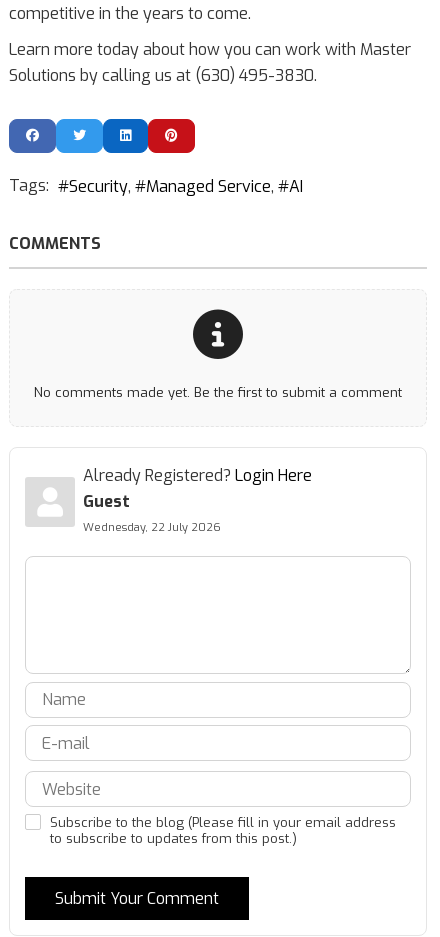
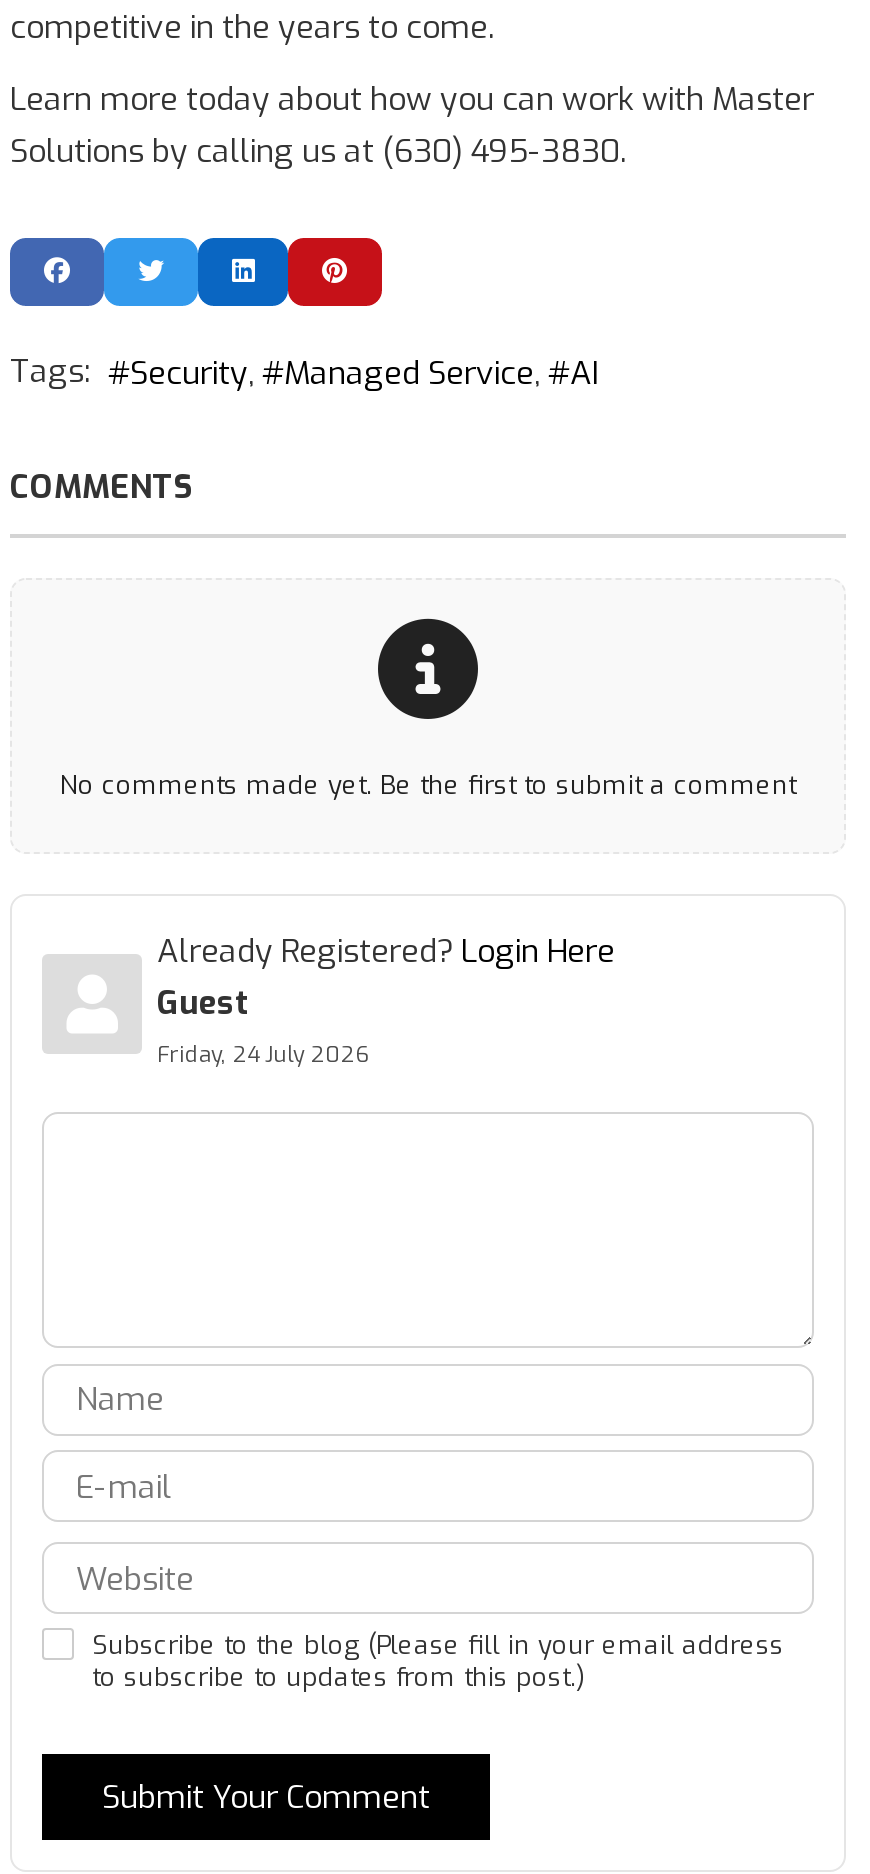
[82,520,220,535] Wednesday, 22 July 2026 -> [157,1040,371,1070] Friday, 24 July 2026

